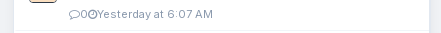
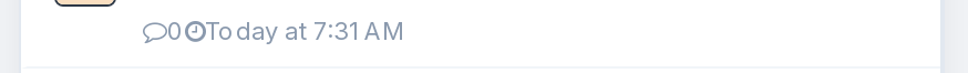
[97,7,213,21] Yesterday at 6:07 AM -> [205,15,404,46] Today at 7:31 AM

